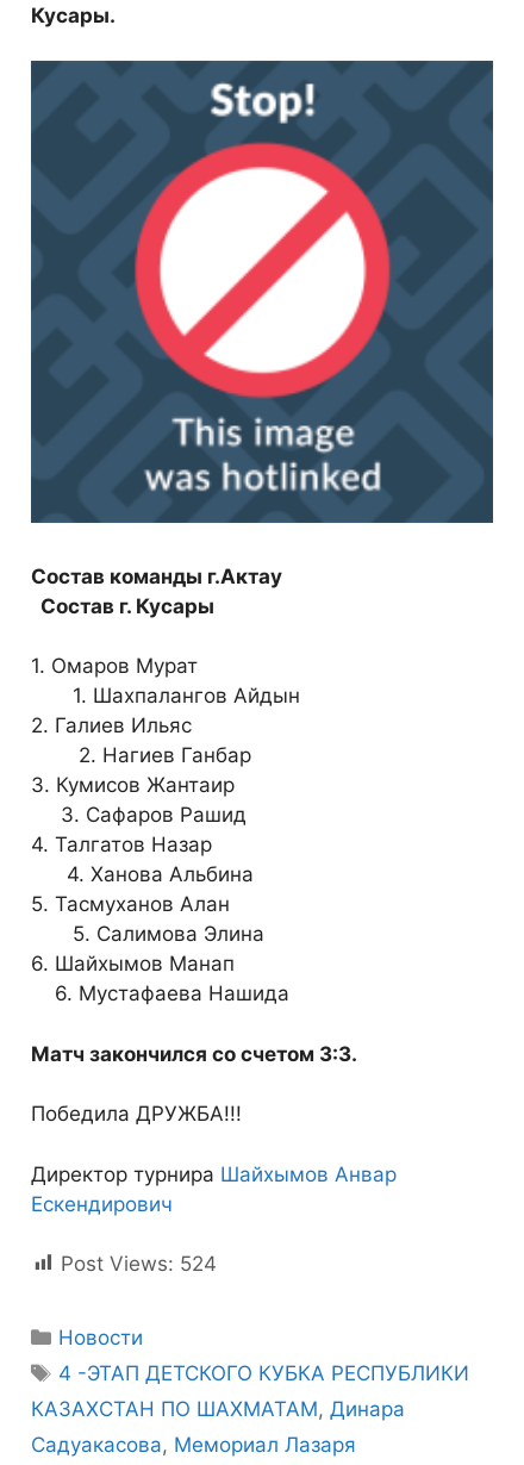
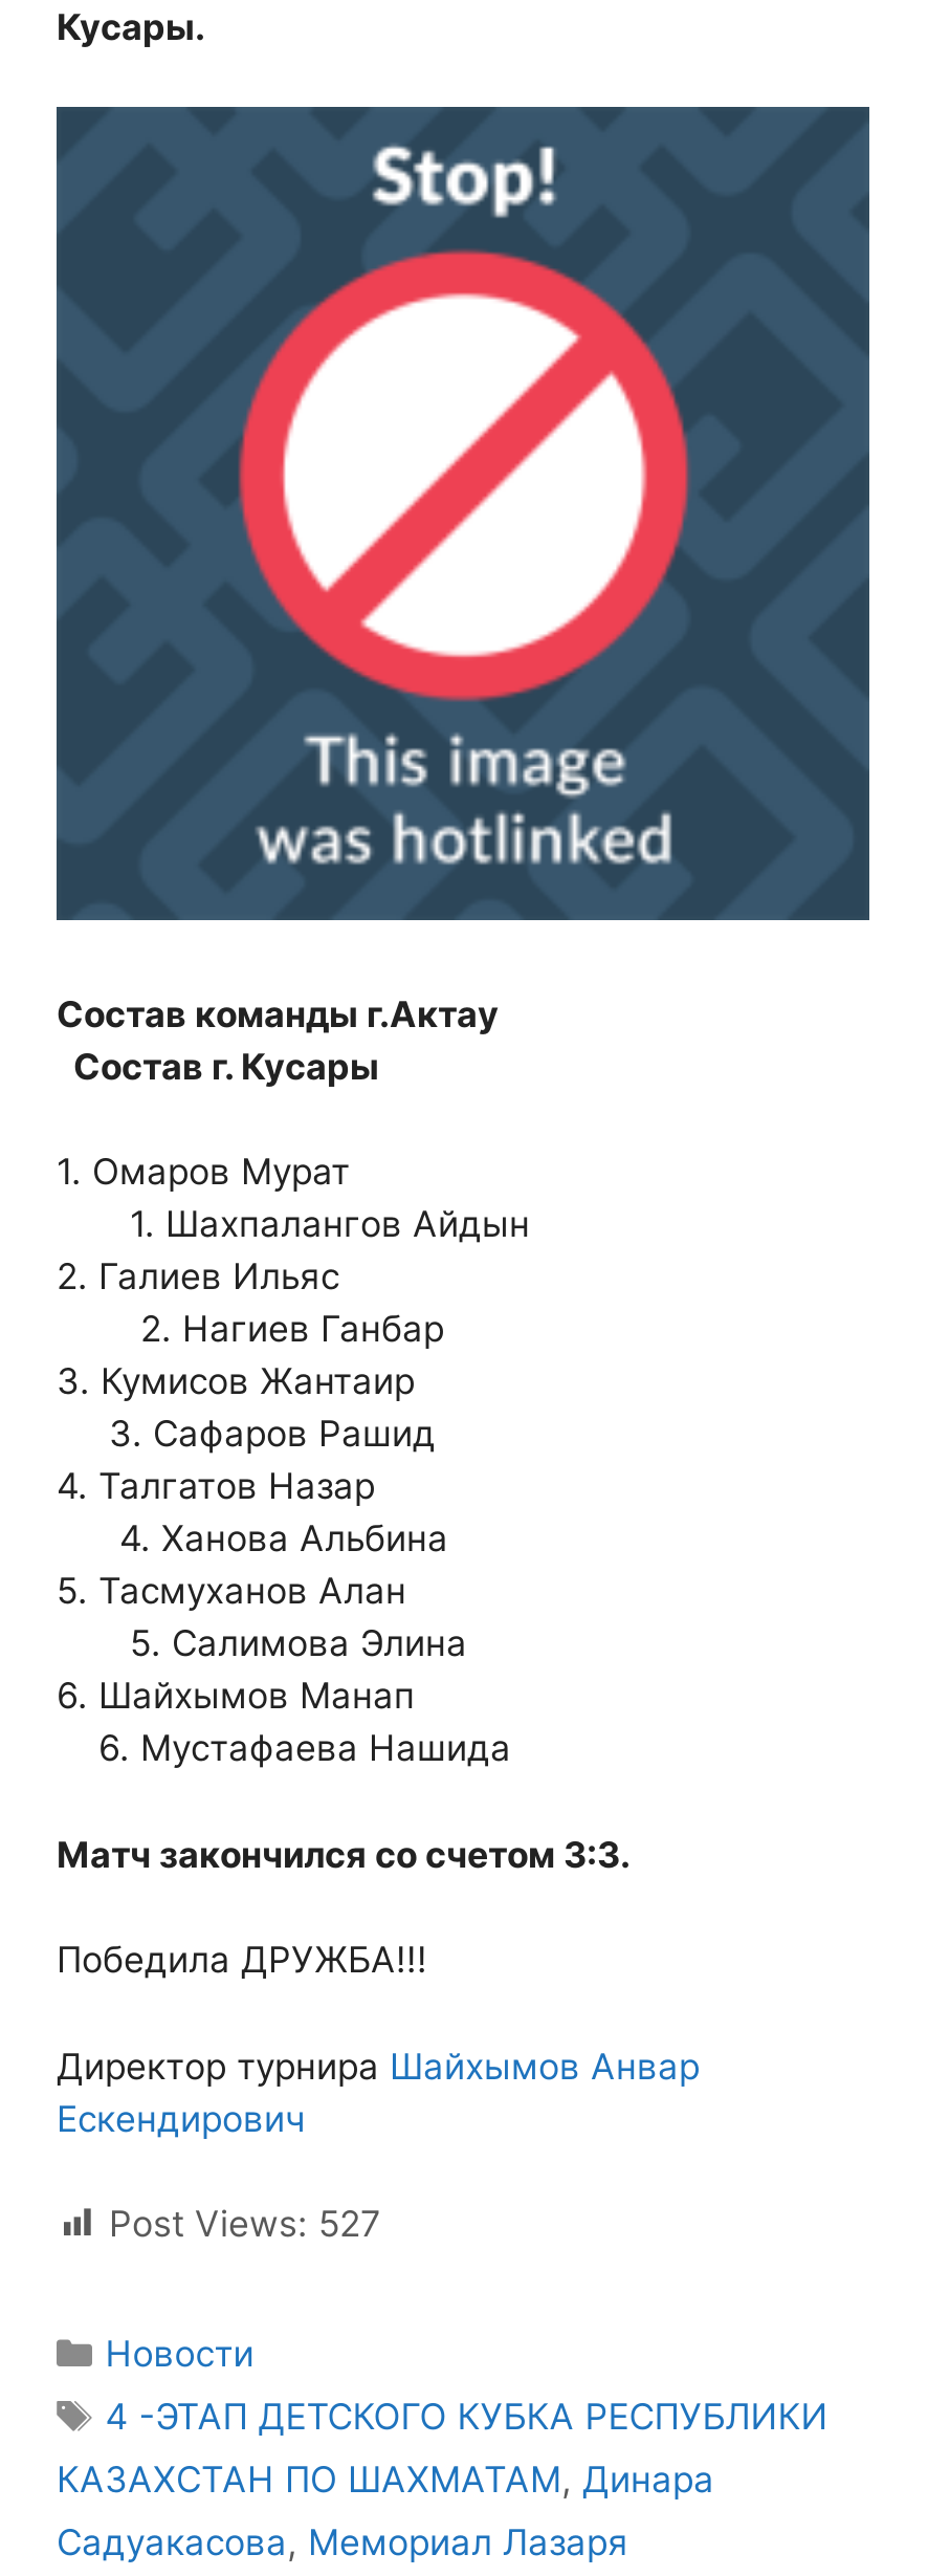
[61,1252,217,1276] Post Views: 524 -> [109,2203,381,2245] Post Views: 527

